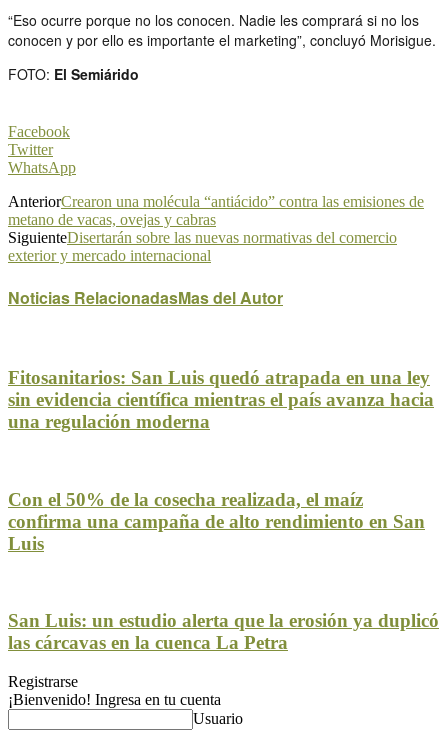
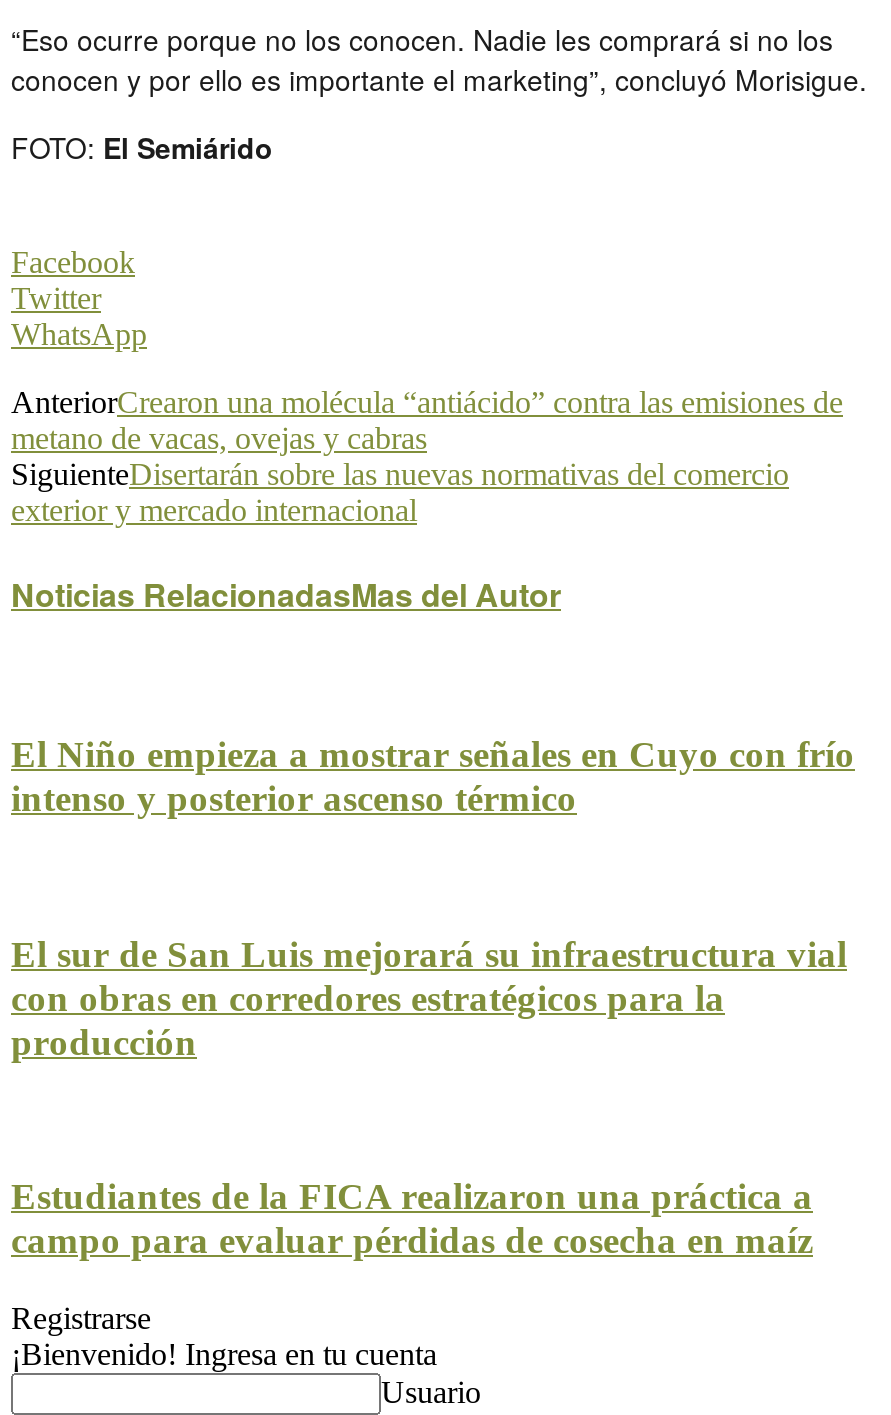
[8,367,434,432] Fitosanitarios: San Luis quedó atrapada en una ley | sin evidencia científica mientras el país avanza hacia | una regulación moderna -> [11,733,855,819] El Niño empieza a mostrar señales en Cuyo con frío | intenso y posterior ascenso térmico
[8,488,425,553] Con el 50% de la cosecha realizada, el maíz | confirma una campaña de alto rendimiento en San | Luis -> [11,932,847,1062] El sur de San Luis mejorará su infraestructura vial | con obras en corredores estratégicos para la | producción
[8,610,439,653] San Luis: un estudio alerta que la erosión ya duplicó | las cárcavas en la cuenca La Petra -> [11,1175,813,1261] Estudiantes de la FICA realizaron una práctica a | campo para evaluar pérdidas de cosecha en maíz

